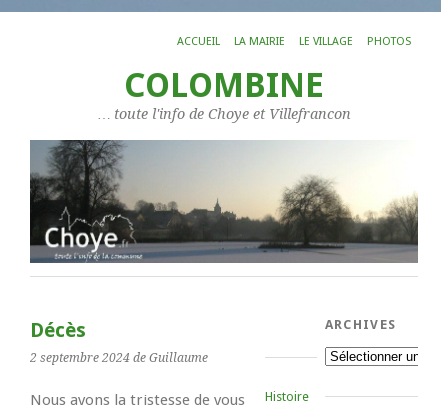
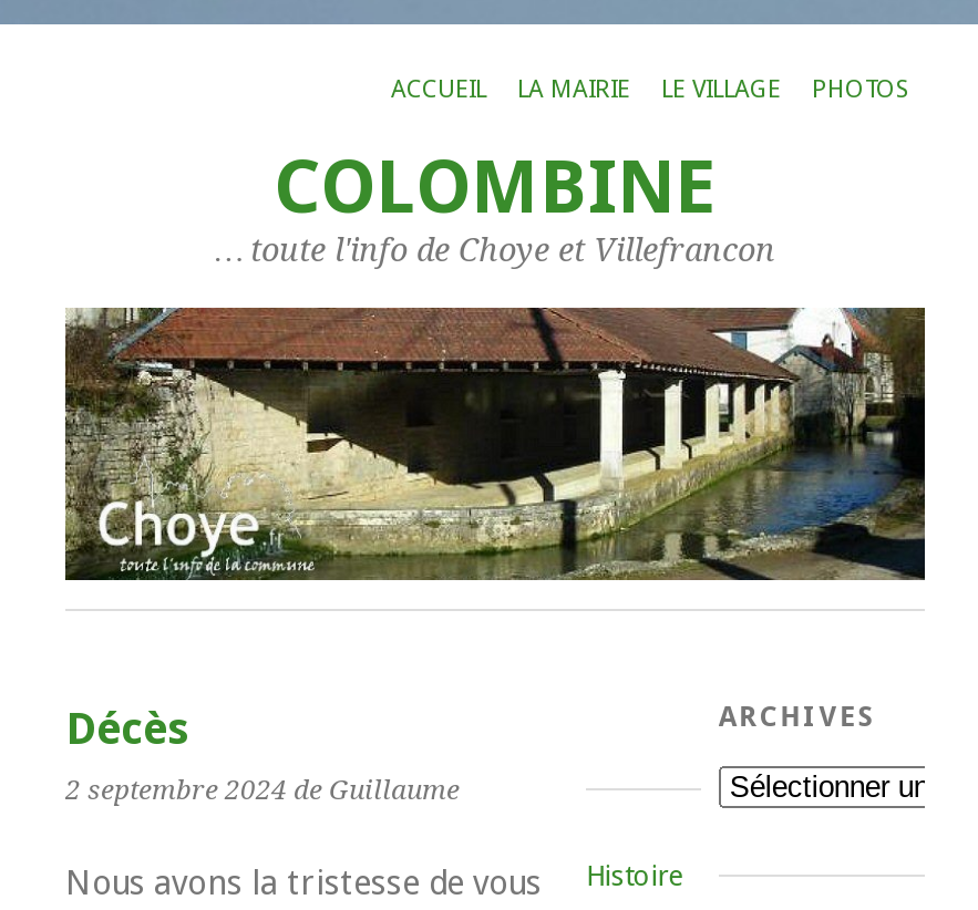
[29,139,419,264] [image] -> [63,306,927,582] [image]

